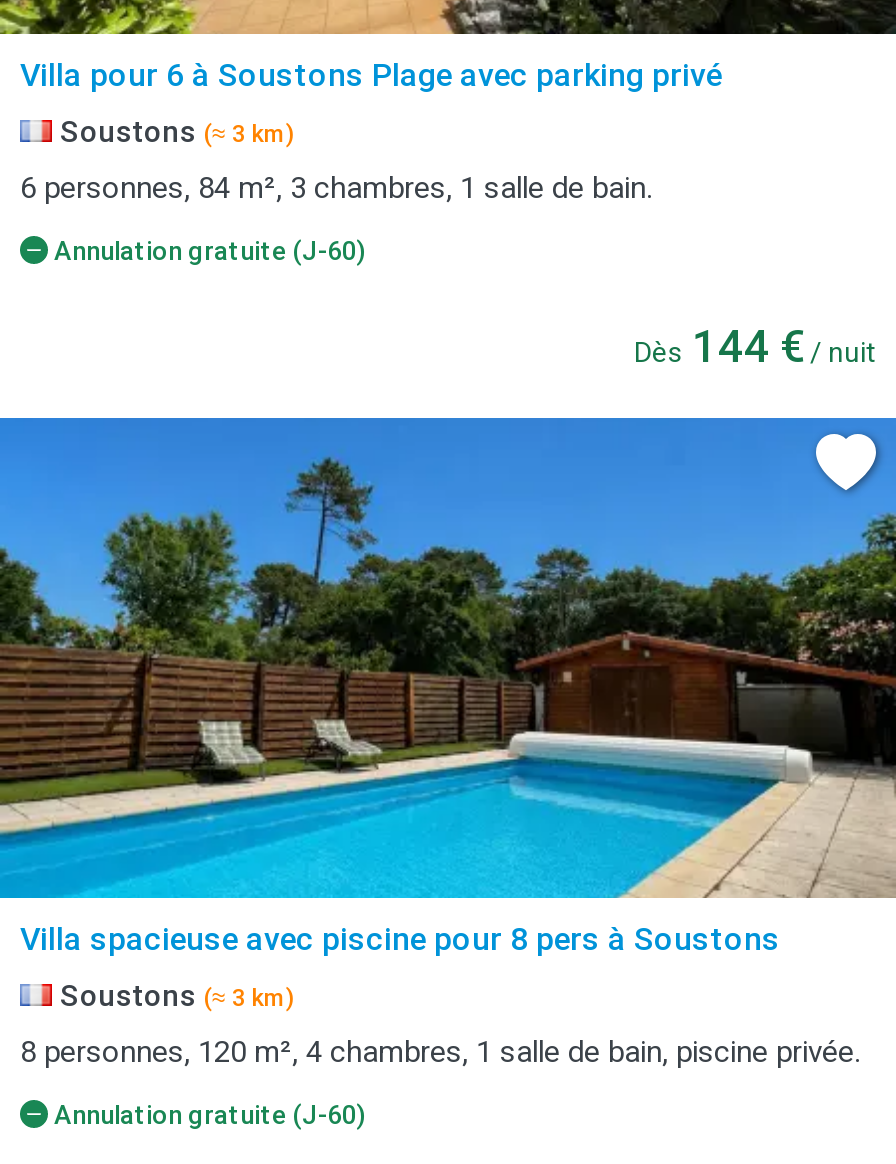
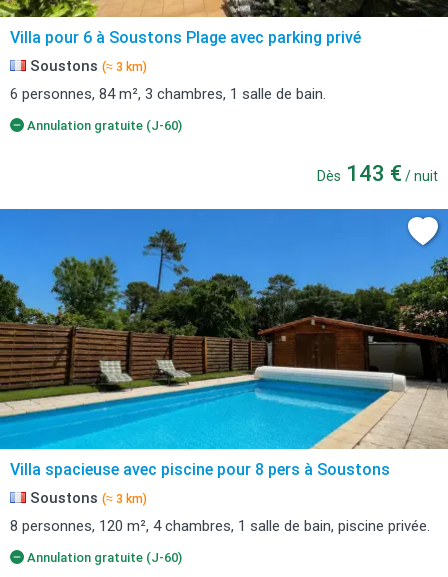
[634,322,876,372] Dès 144 €/ nuit -> [317,161,438,186] Dès 143 €/ nuit

